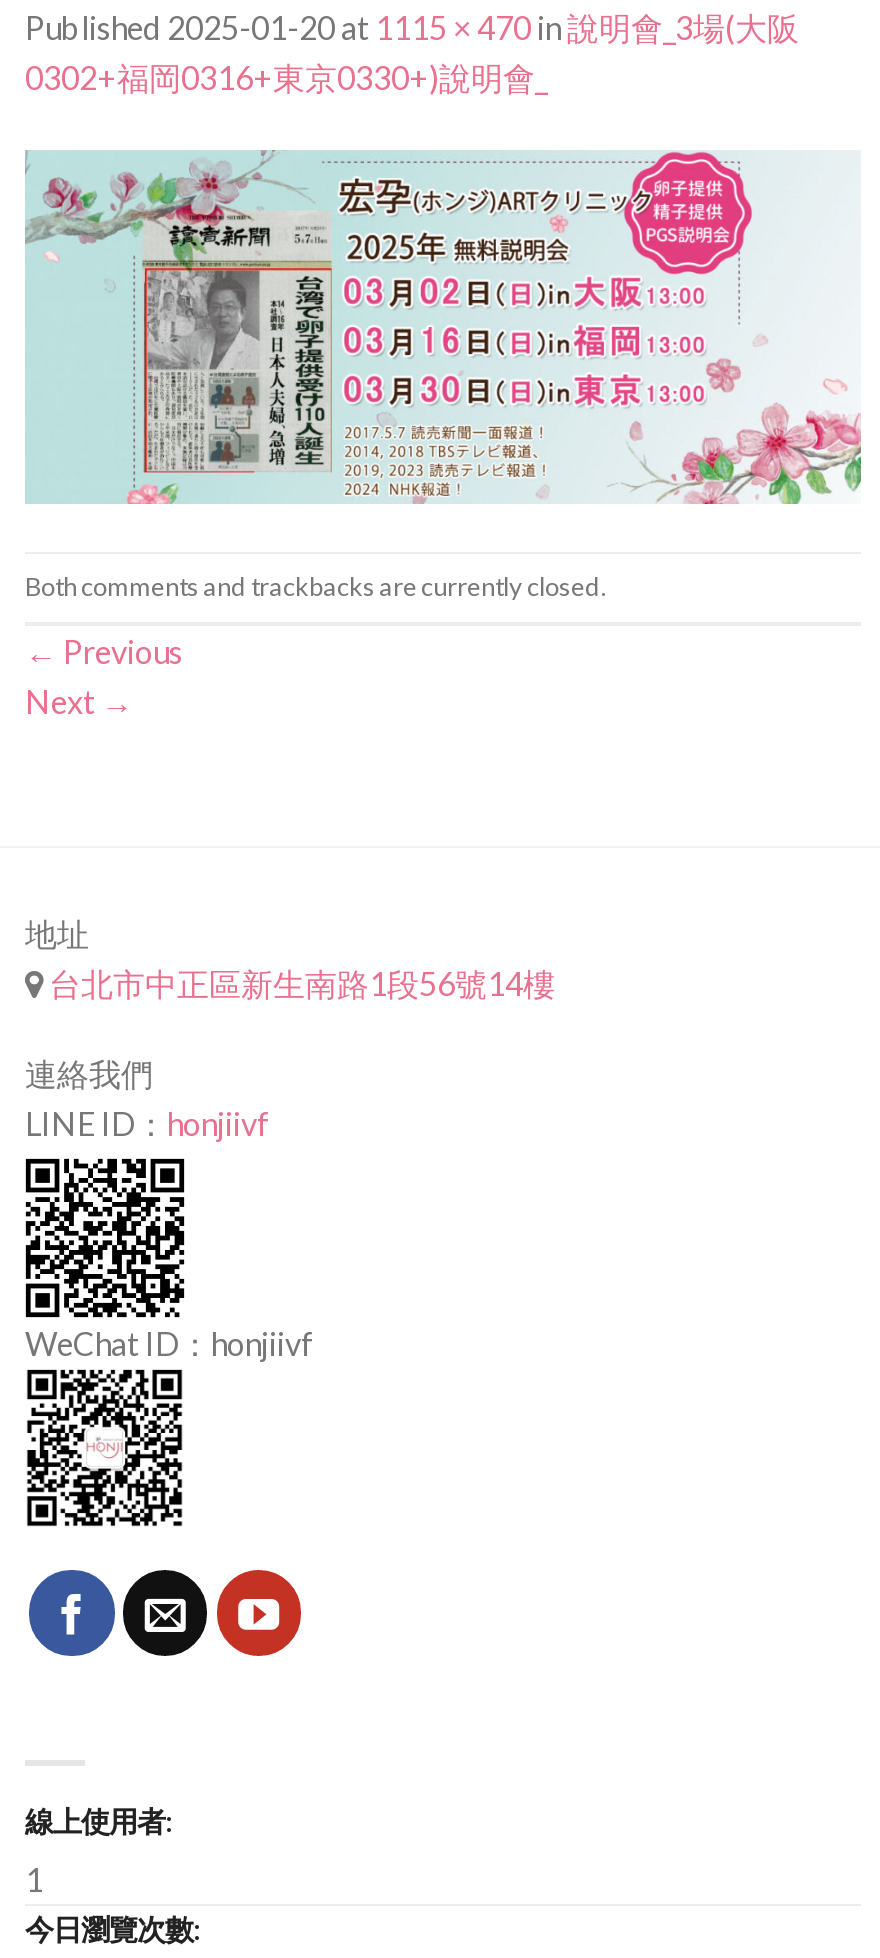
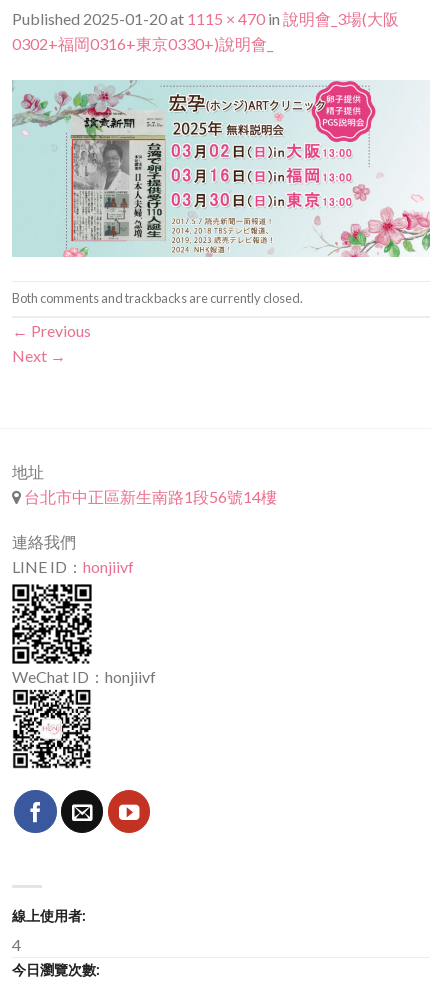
[25,1861,43,1899] 1 -> [12,935,21,954] 4

